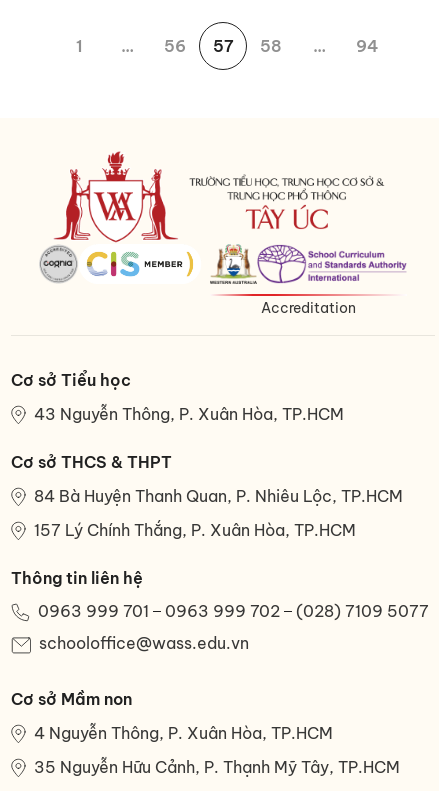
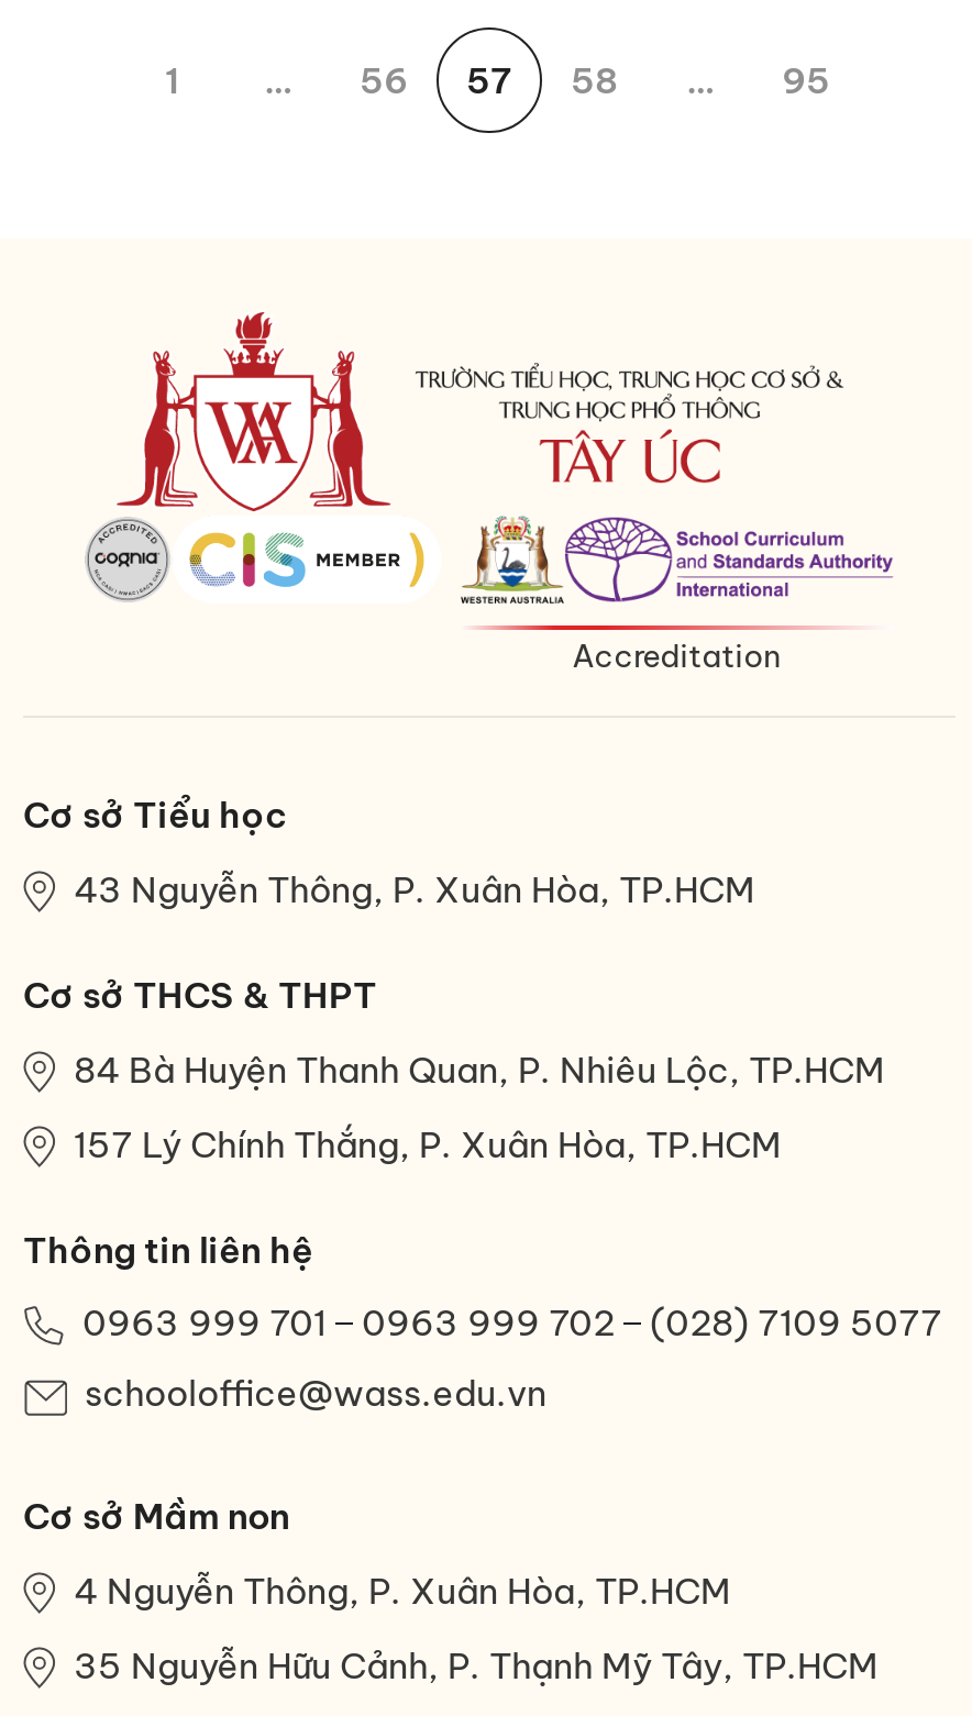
[356,36,378,56] 94 -> [782,58,830,102] 95

